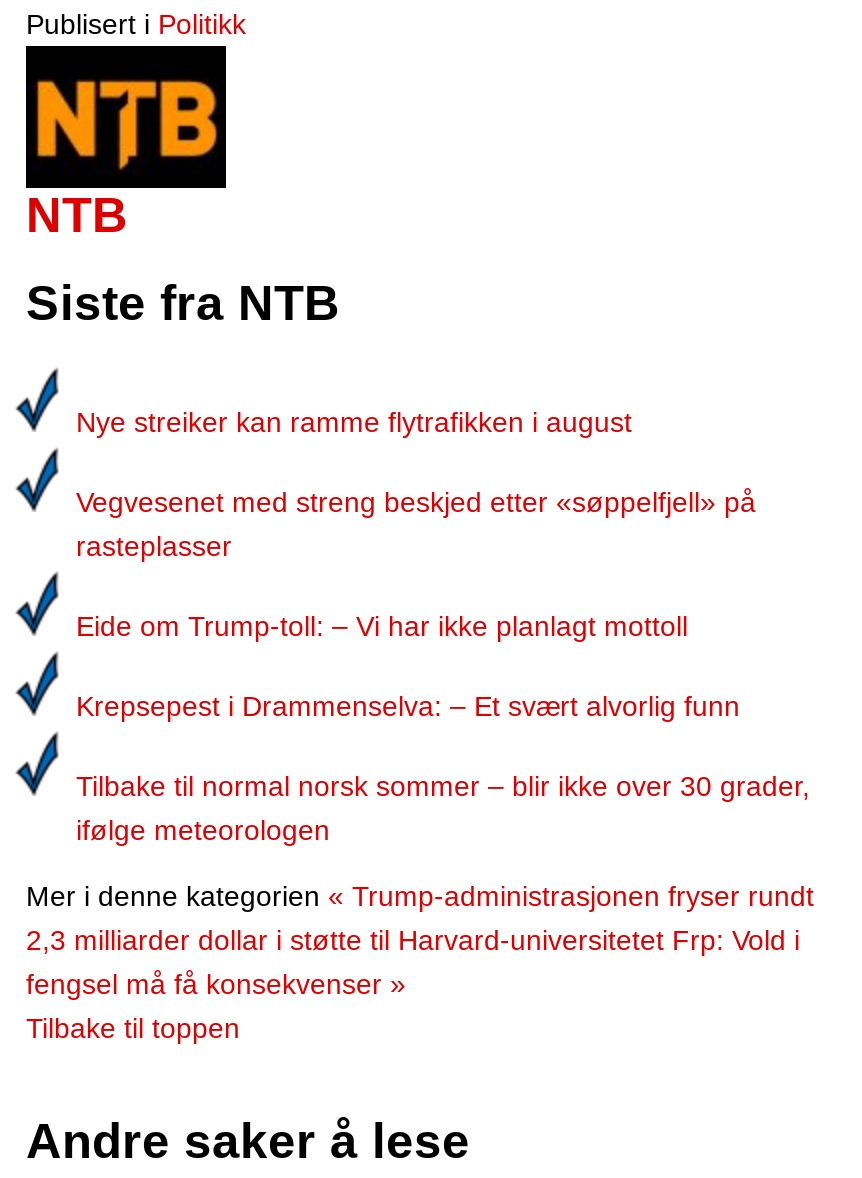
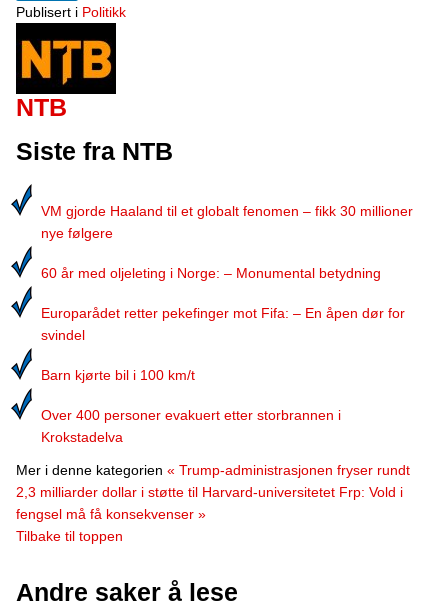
[76,406,632,438] Nye streiker kan ramme flytrafikken i august -> [41,203,413,241] VM gjorde Haaland til et globalt fenomen – fikk 30 millioner | nye følgere
[76,486,756,562] Vegvesenet med streng beskjed etter «søppelfjell» på | rasteplasser -> [41,265,381,281] 60 år med oljeleting i Norge: – Monumental betydning
[76,610,688,642] Eide om Trump-toll: – Vi har ikke planlagt mottoll -> [41,305,405,343] Europarådet retter pekefinger mot Fifa: – En åpen dør for | svindel
[76,690,740,722] Krepsepest i Drammenselva: – Et svært alvorlig funn -> [41,367,195,383] Barn kjørte bil i 100 km/t
[76,770,810,846] Tilbake til normal norsk sommer – blir ikke over 30 grader, | ifølge meteorologen -> [41,407,341,445] Over 400 personer evakuert etter storbrannen i | Krokstadelva

